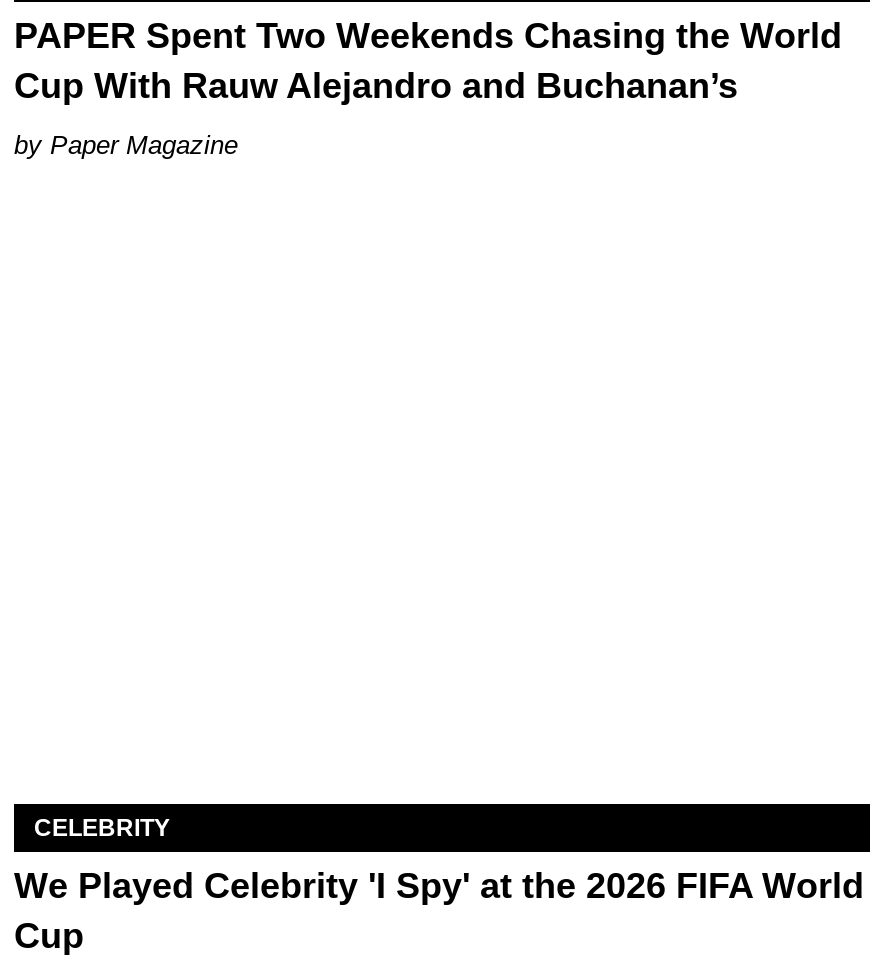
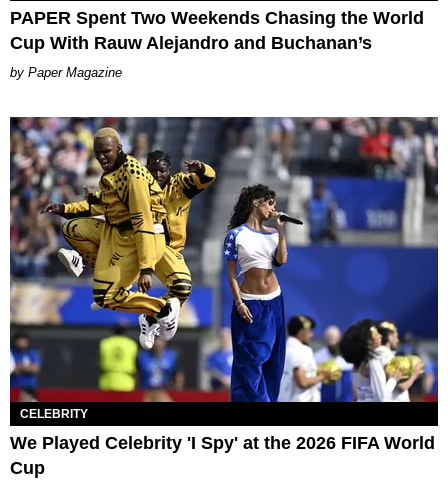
none -> [9,116,439,403] [image]

